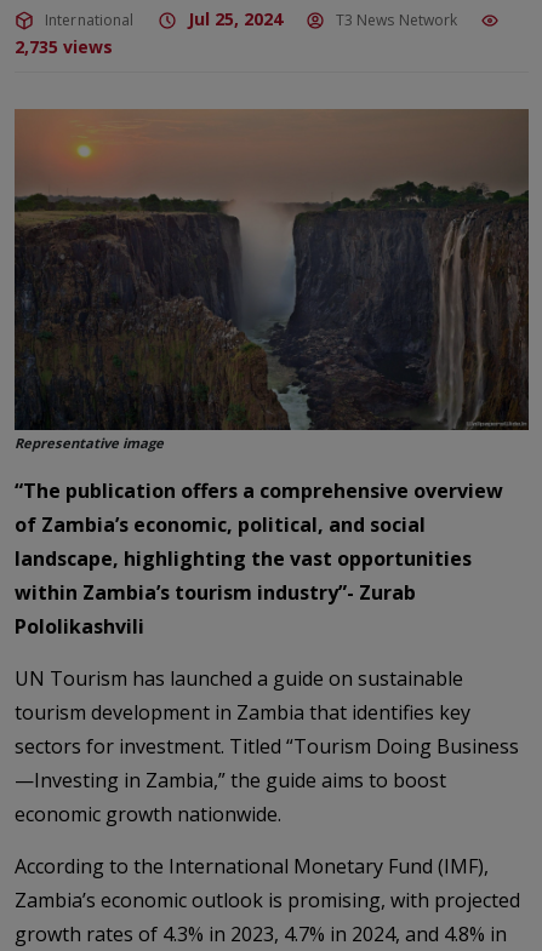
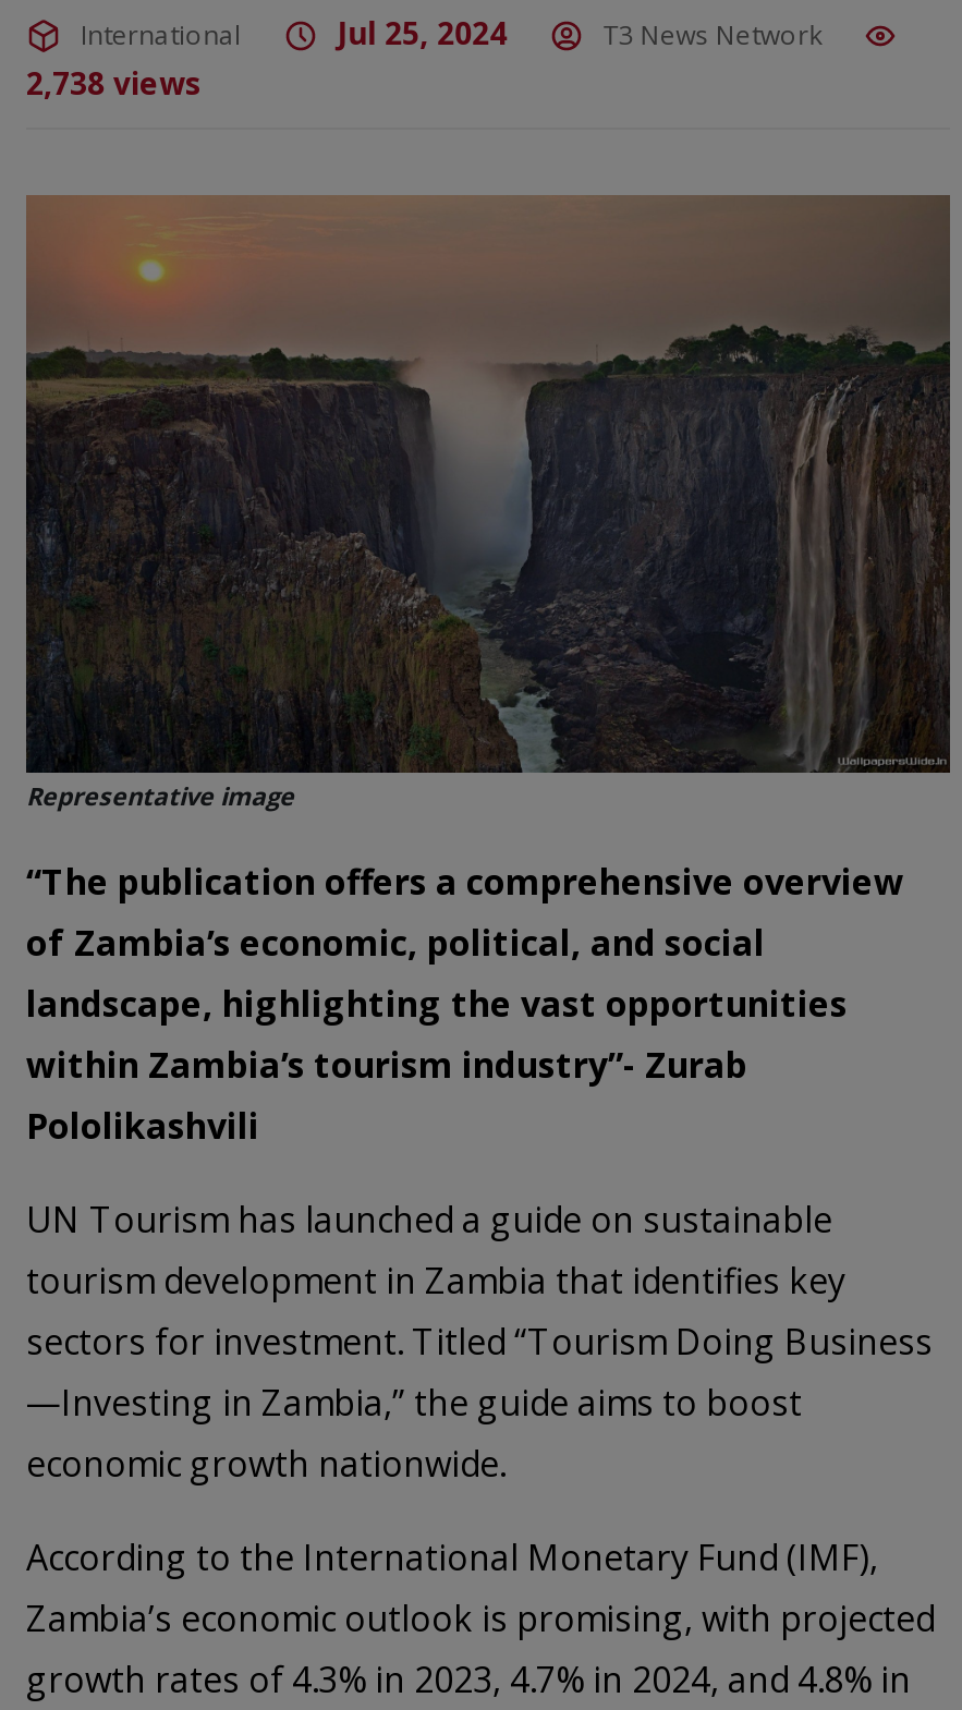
[15,35,113,58] 2,735 views -> [26,62,203,103] 2,738 views

